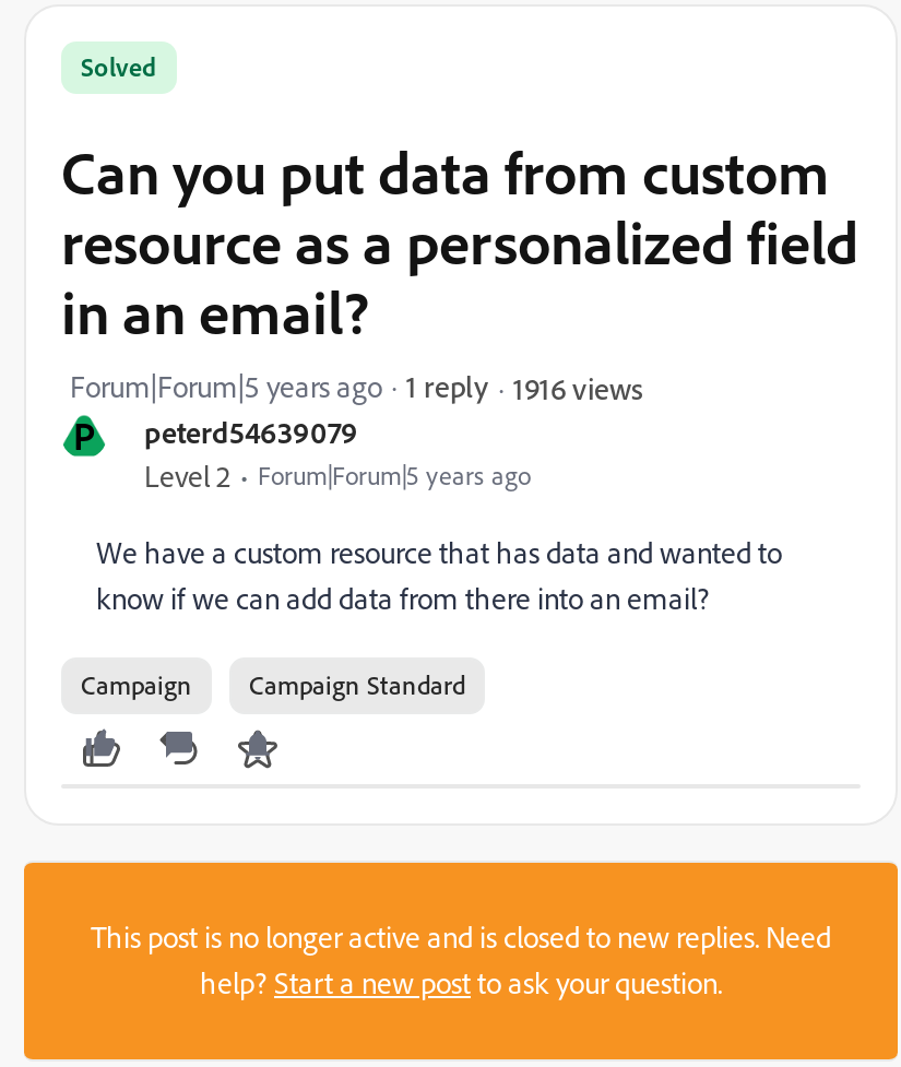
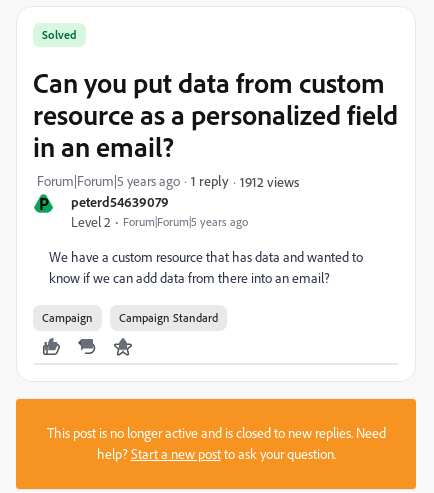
[513,368,642,405] 1916 views -> [240,172,299,189] 1912 views

